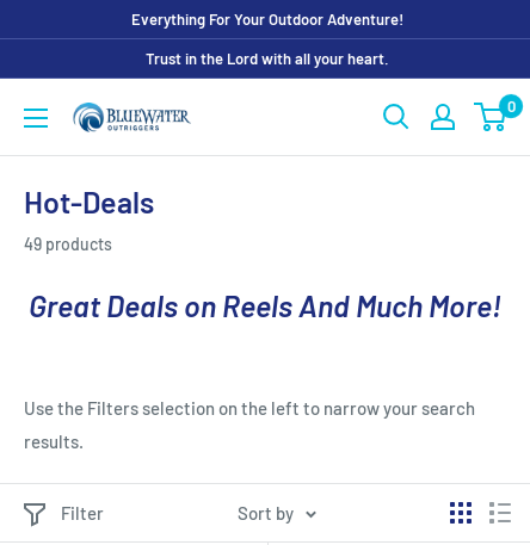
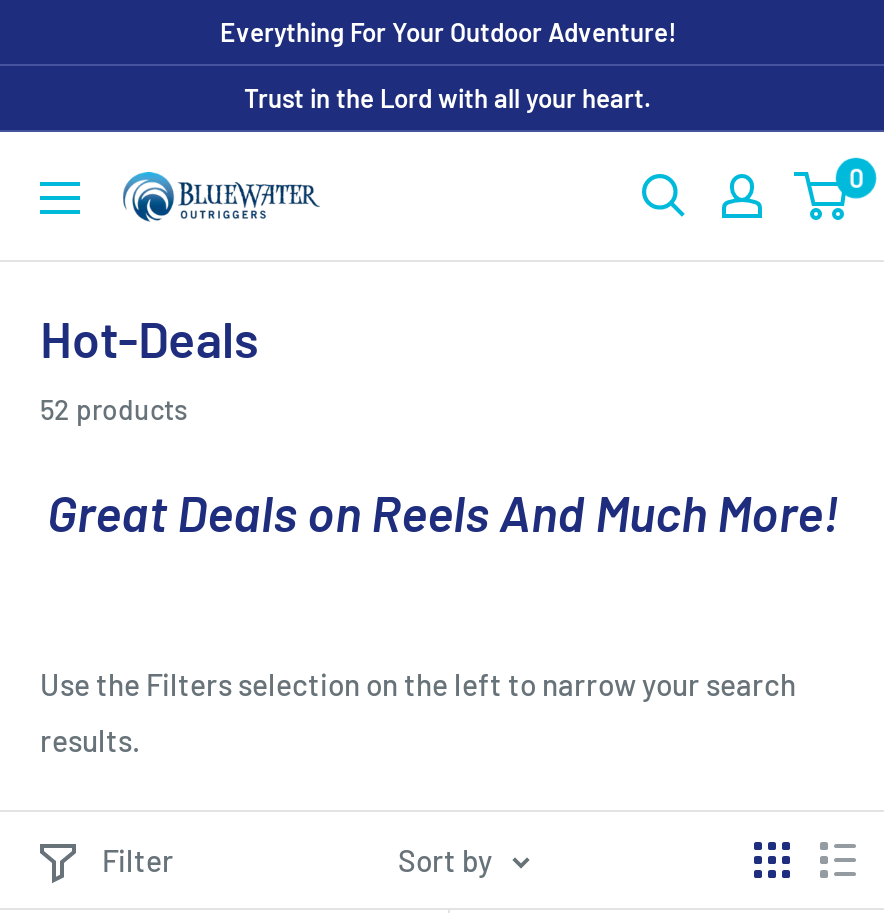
[24,234,112,254] 49 products -> [40,392,188,426] 52 products

